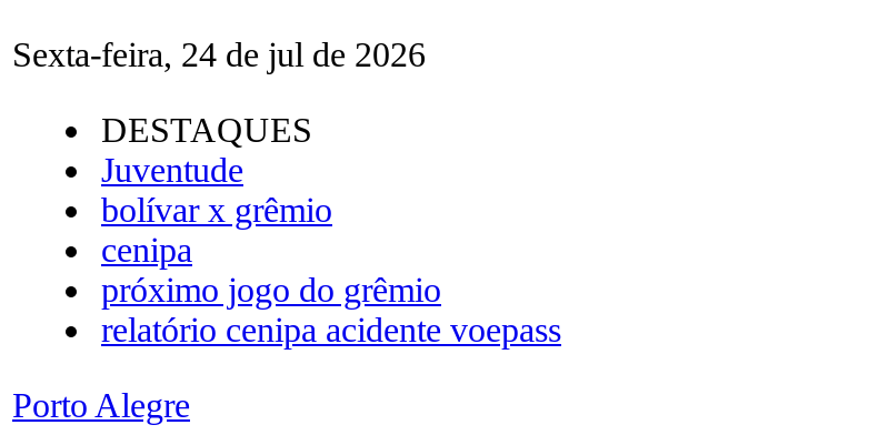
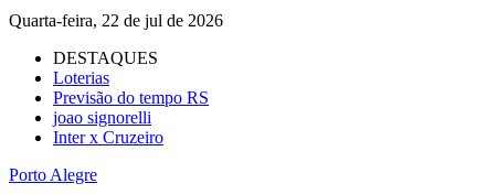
[12,36,426,73] Sexta-feira, 24 de jul de 2026 -> [9,11,223,30] Quarta-feira, 22 de jul de 2026
[101,151,561,348] Juventude | bolívar x grêmio | cenipa | próximo jogo do grêmio | relatório cenipa acidente voepass -> [53,68,209,147] Loterias | Previsão do tempo RS | joao signorelli | Inter x Cruzeiro

